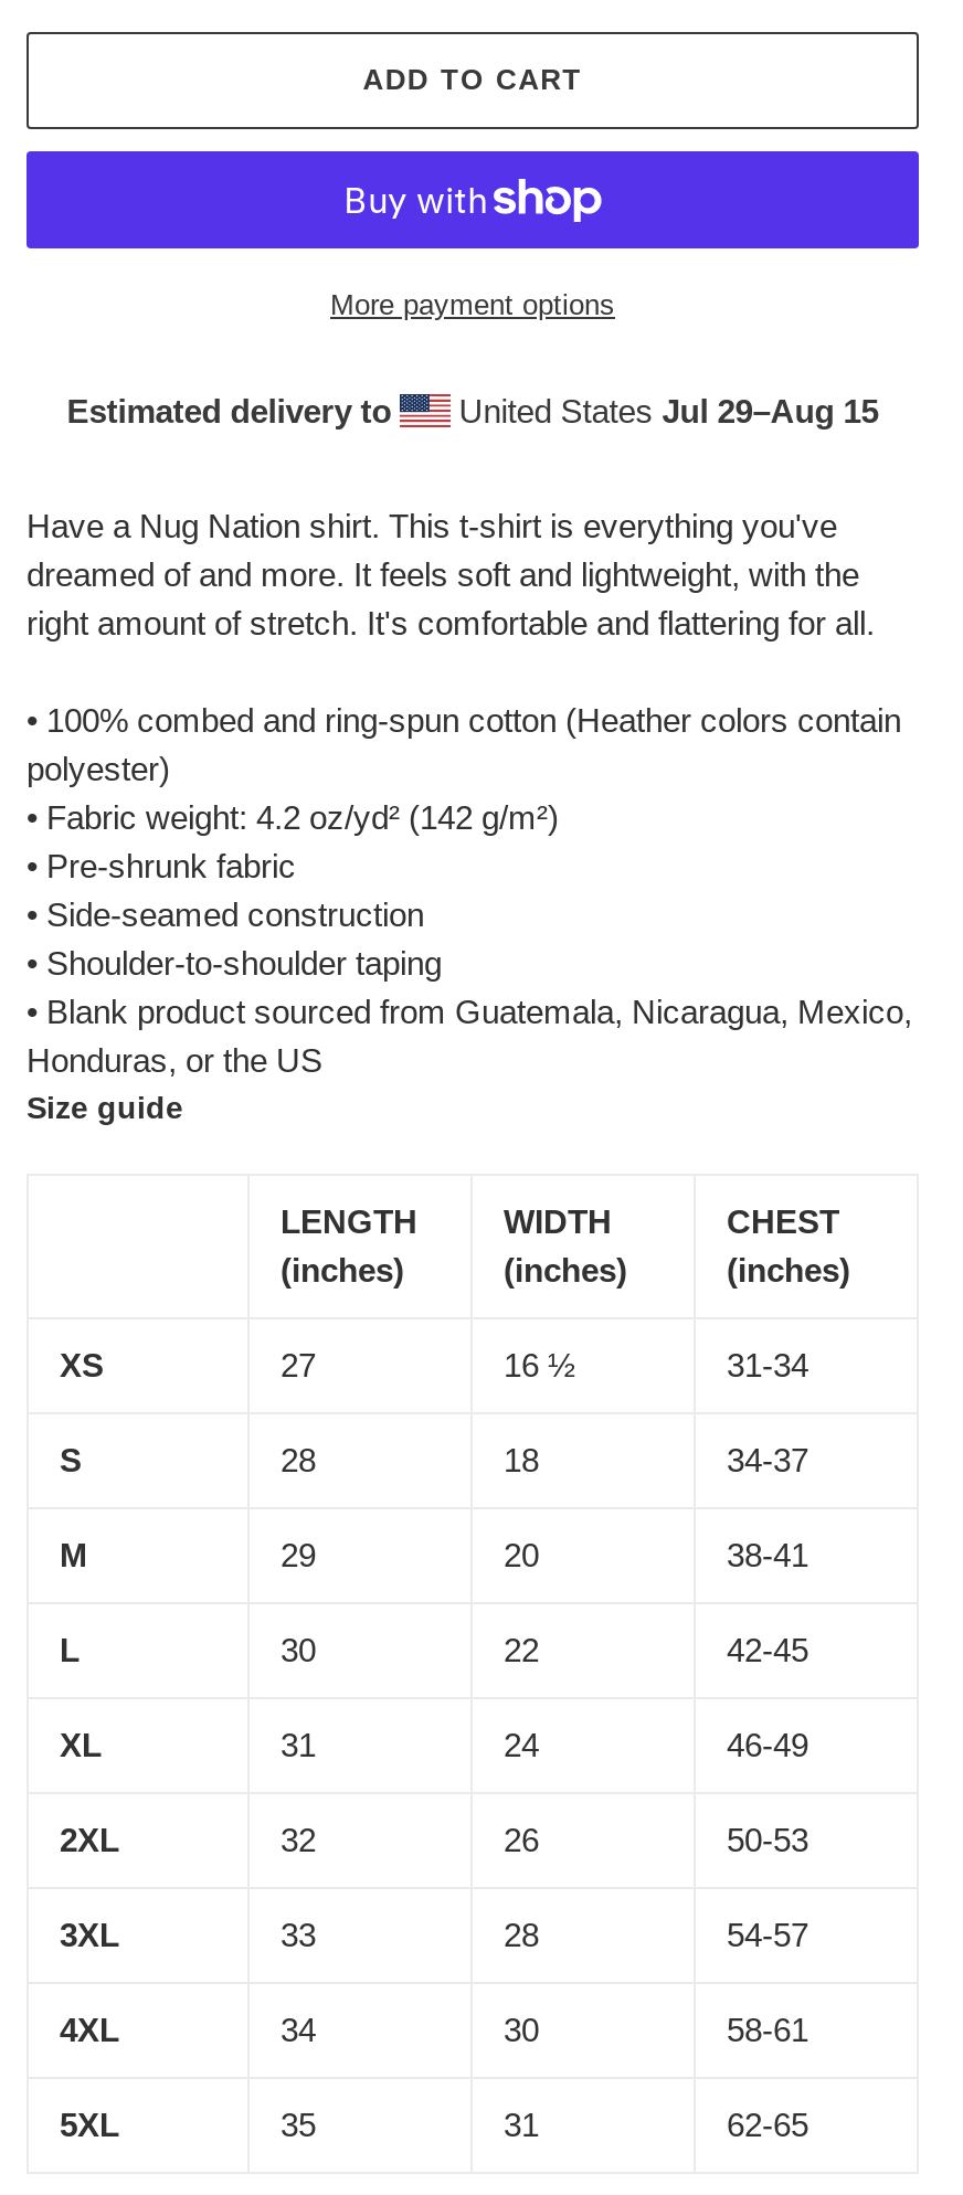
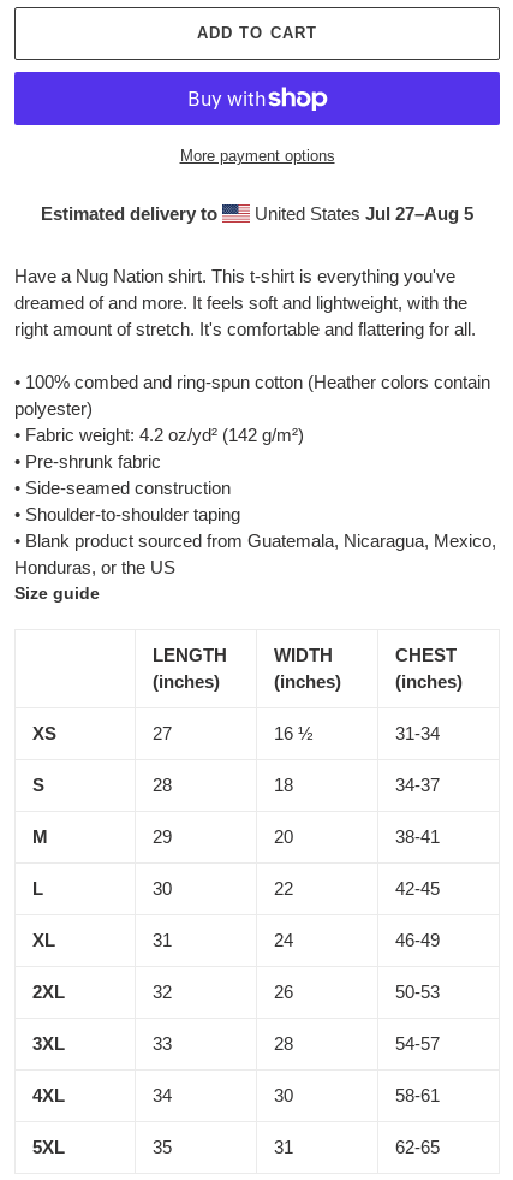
[450,392,879,430] United States Jul 29–Aug 15 -> [250,203,473,224] United States Jul 27–Aug 5

